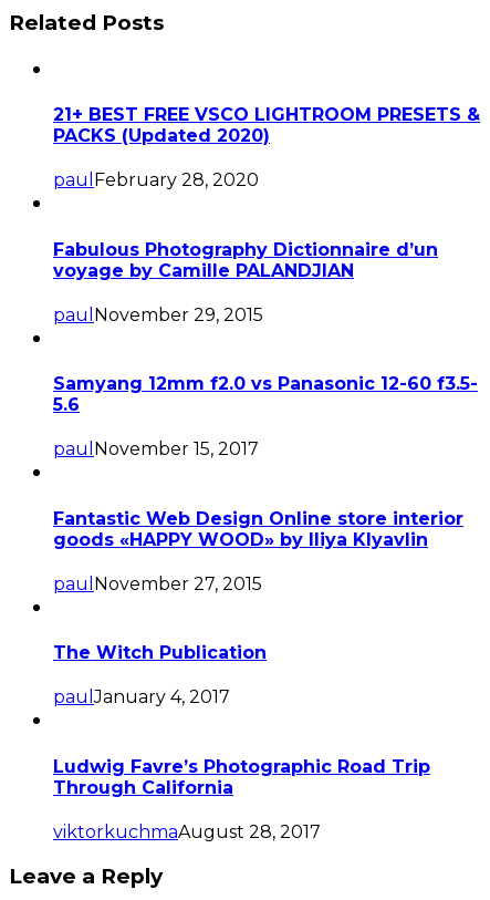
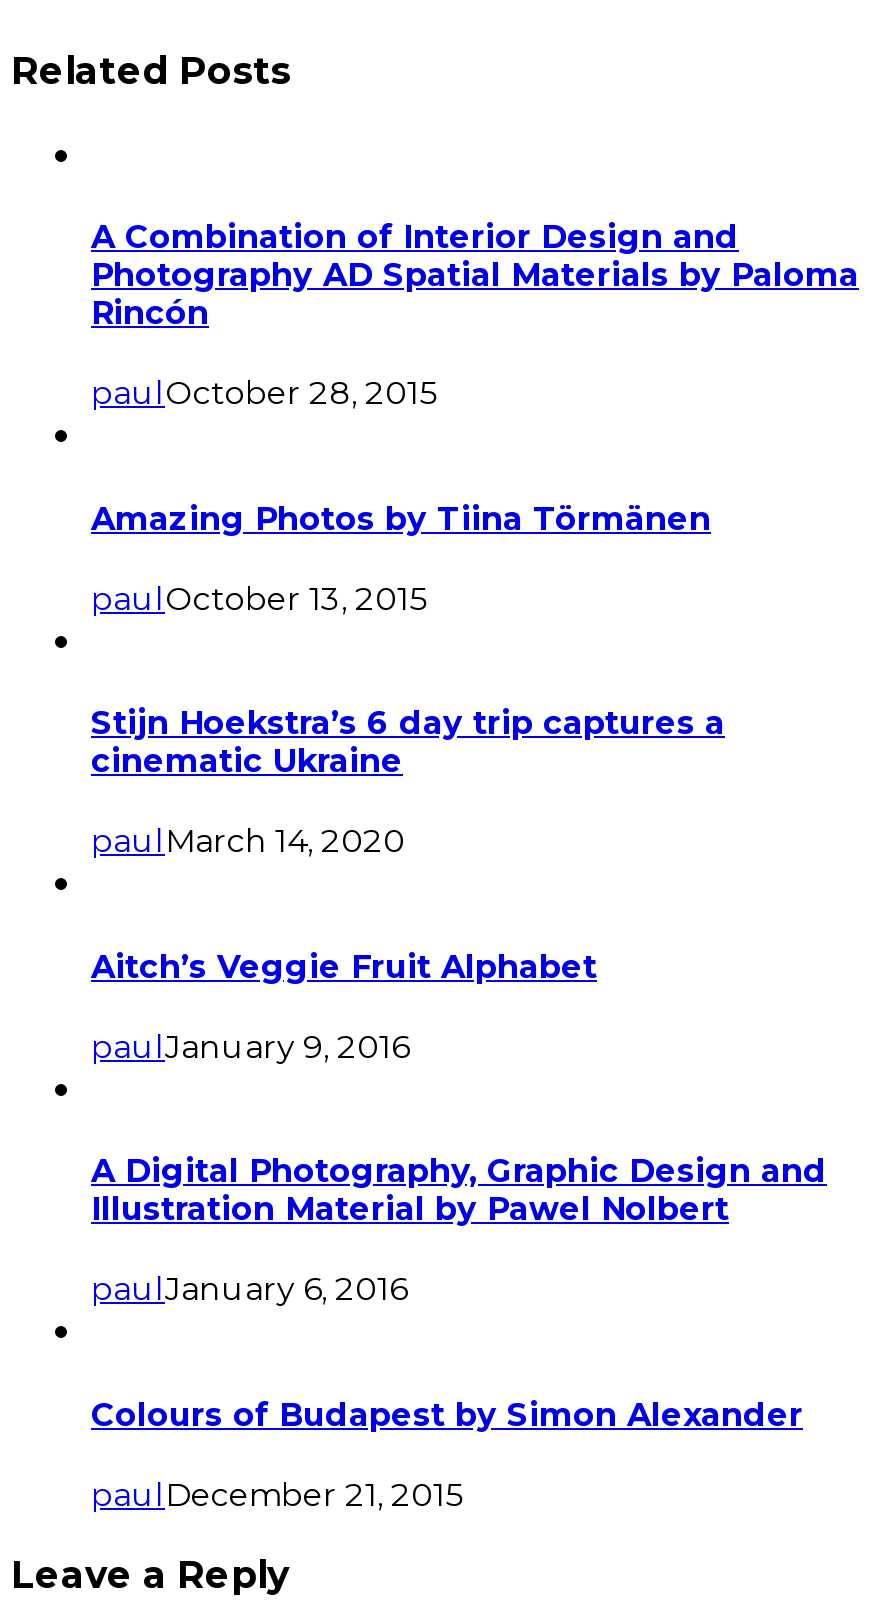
[53,104,480,146] 21+ BEST FREE VSCO LIGHTROOM PRESETS & | PACKS (Updated 2020) -> [91,218,859,332] A Combination of Interior Design and | Photography AD Spatial Materials by Paloma | Rincón
[53,170,259,191] paul February 28, 2020 -> [91,375,437,413] paul October 28, 2015
[53,239,438,281] Fabulous Photography Dictionnaire d’un | voyage by Camille PALANDJIAN -> [91,499,711,537] Amazing Photos by Tiina Törmänen
[53,304,263,325] paul November 29, 2015 -> [91,580,427,618] paul October 13, 2015
[53,373,478,415] Samyang 12mm f2.0 vs Panasonic 12-60 f3.5- | 5.6 -> [91,704,725,780] Stijn Hoekstra’s 6 day trip captures a | cinematic Ukraine
[53,439,259,460] paul November 15, 2017 -> [91,823,405,861] paul March 14, 2020
[53,508,463,550] Fantastic Web Design Online store interior | goods «HAPPY WOOD» by Iliya Klyavlin -> [91,947,597,985] Aitch’s Veggie Fruit Alphabet
[53,573,262,594] paul November 27, 2015 -> [91,1028,409,1066] paul January 9, 2016
[53,642,267,663] The Witch Publication -> [91,1152,827,1228] A Digital Photography, Graphic Design and | Illustration Material by Pawel Nolbert
[53,687,230,708] paul January 4, 2017 -> [91,1271,407,1309] paul January 6, 2016
[53,756,430,798] Ludwig Favre’s Photographic Road Trip | Through California -> [91,1395,803,1433] Colours of Budapest by Simon Alexander
[53,821,321,842] viktorkuchma August 28, 2017 -> [91,1476,463,1514] paul December 21, 2015

